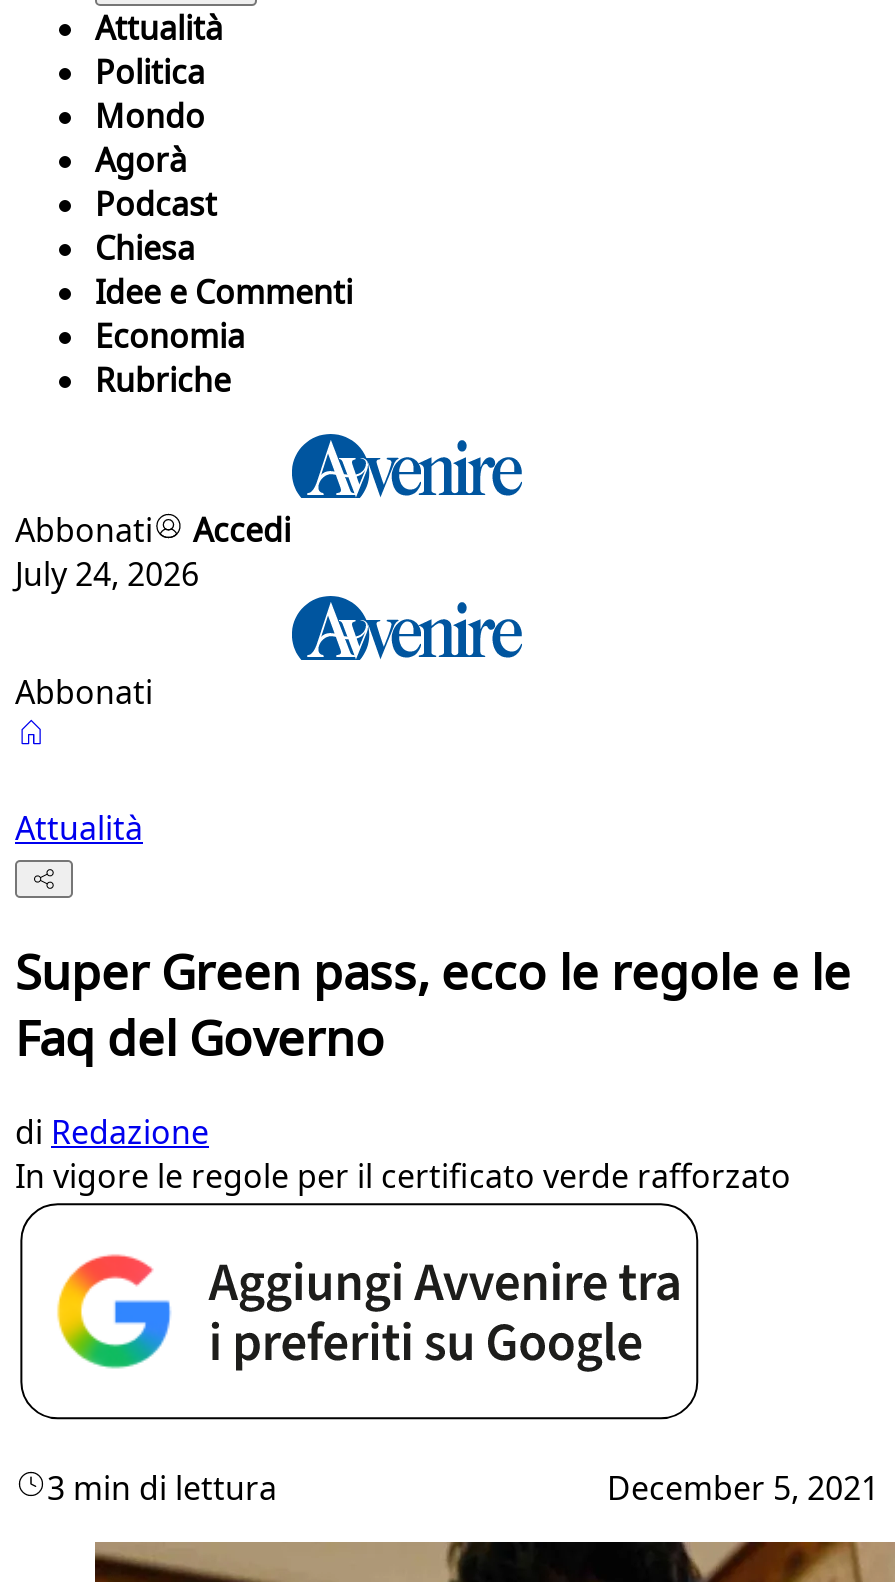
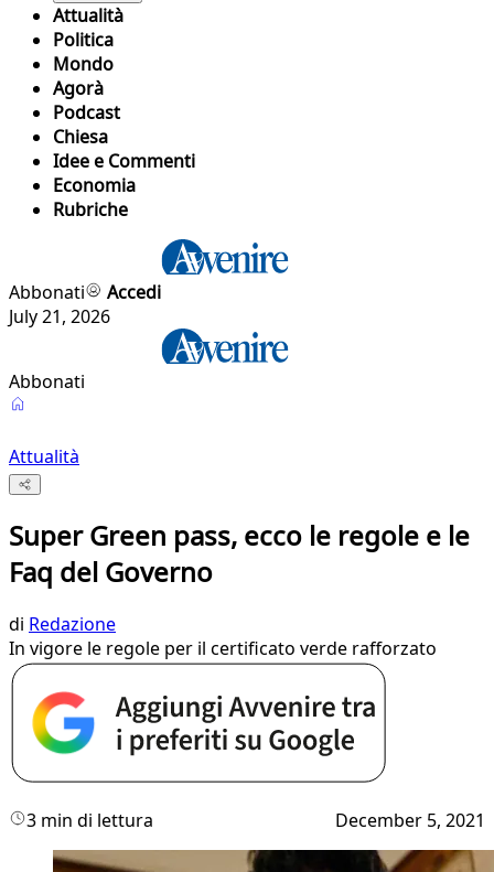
[15,552,199,596] July 24, 2026 -> [9,304,110,329] July 21, 2026

